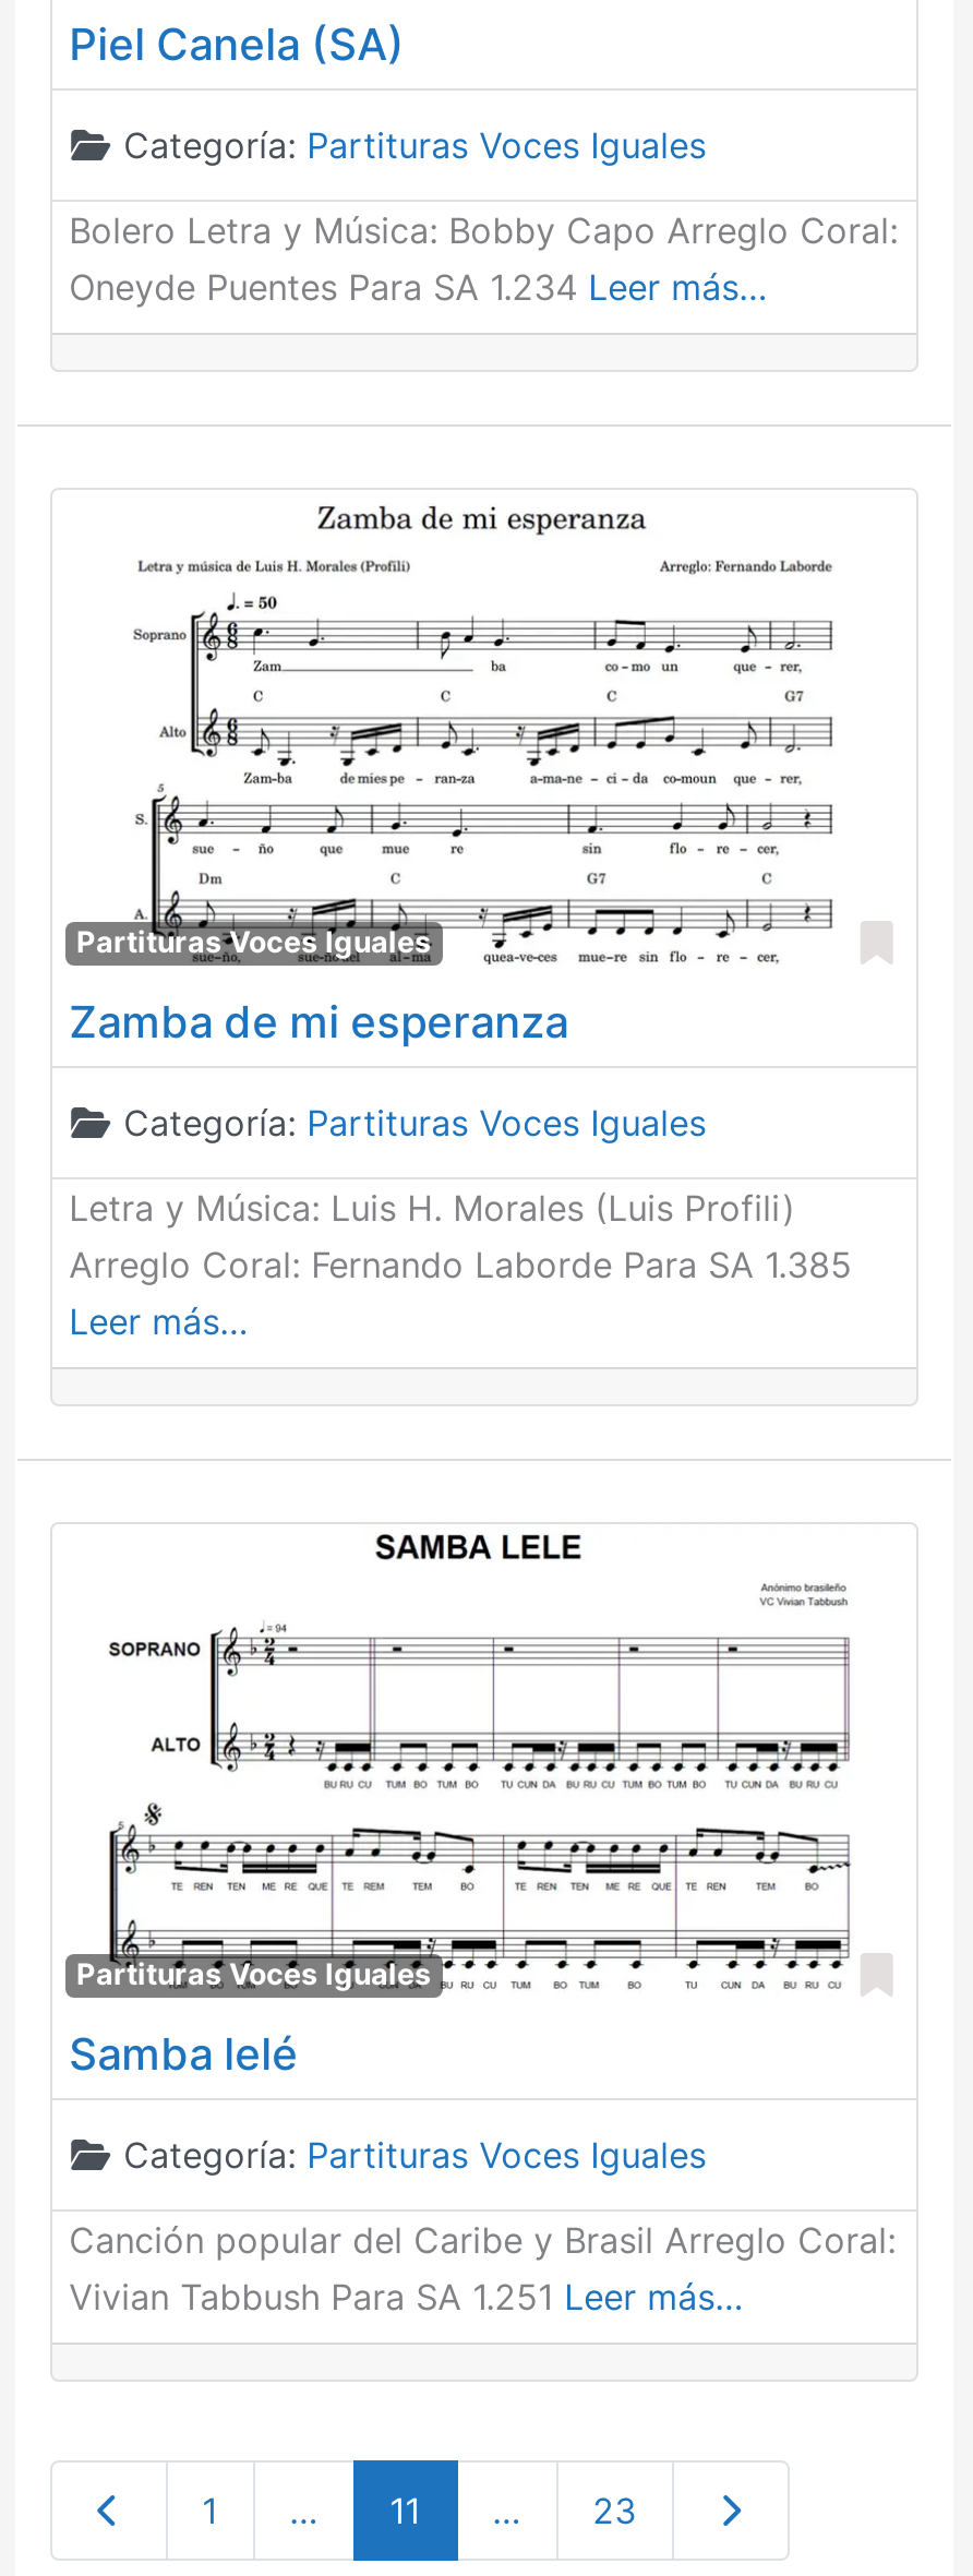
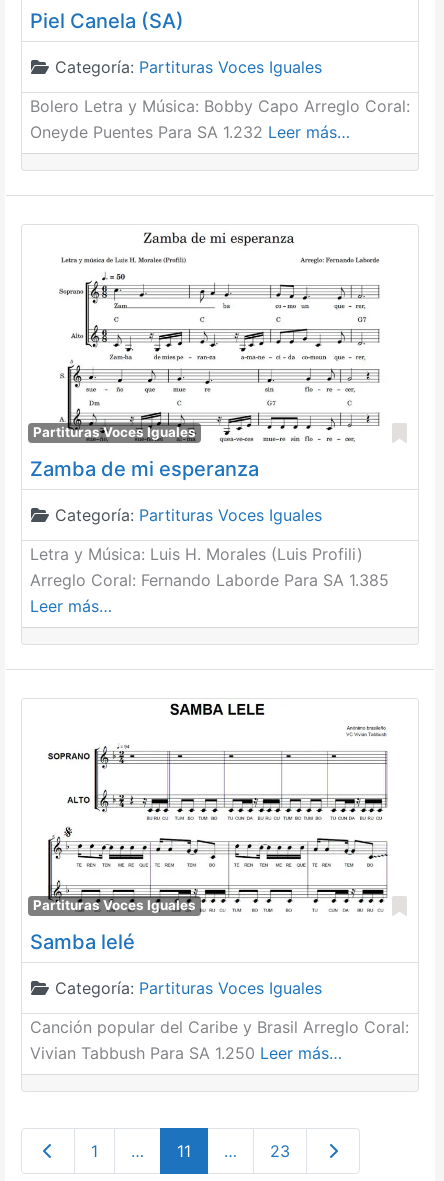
[69,266,767,310] Oneyde Puentes Para SA 1.234 Leer más… -> [30,122,350,142] Oneyde Puentes Para SA 1.232 Leer más…
[69,2274,743,2318] Vivian Tabbush Para SA 1.251 Leer más… -> [30,1043,342,1063] Vivian Tabbush Para SA 1.250 Leer más…

